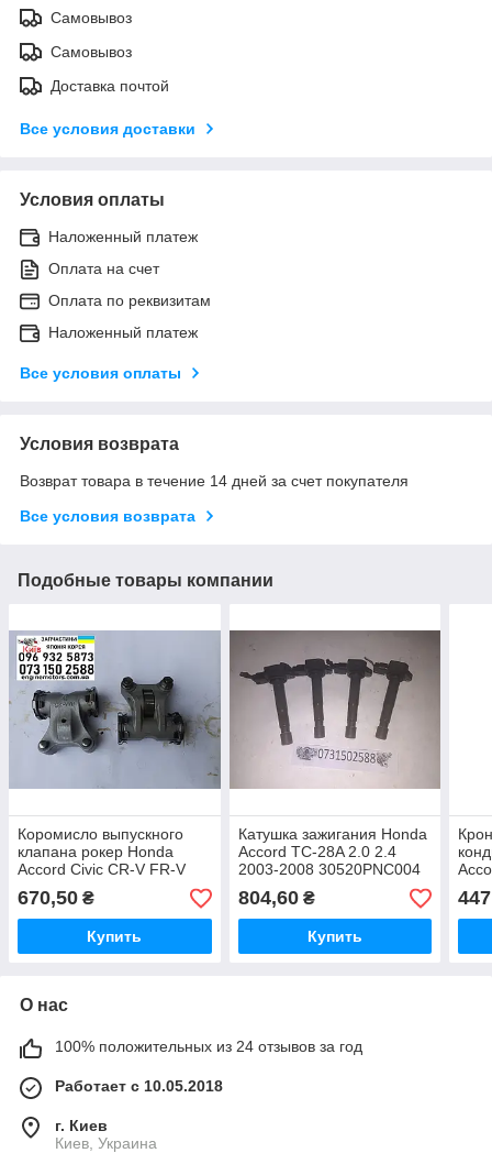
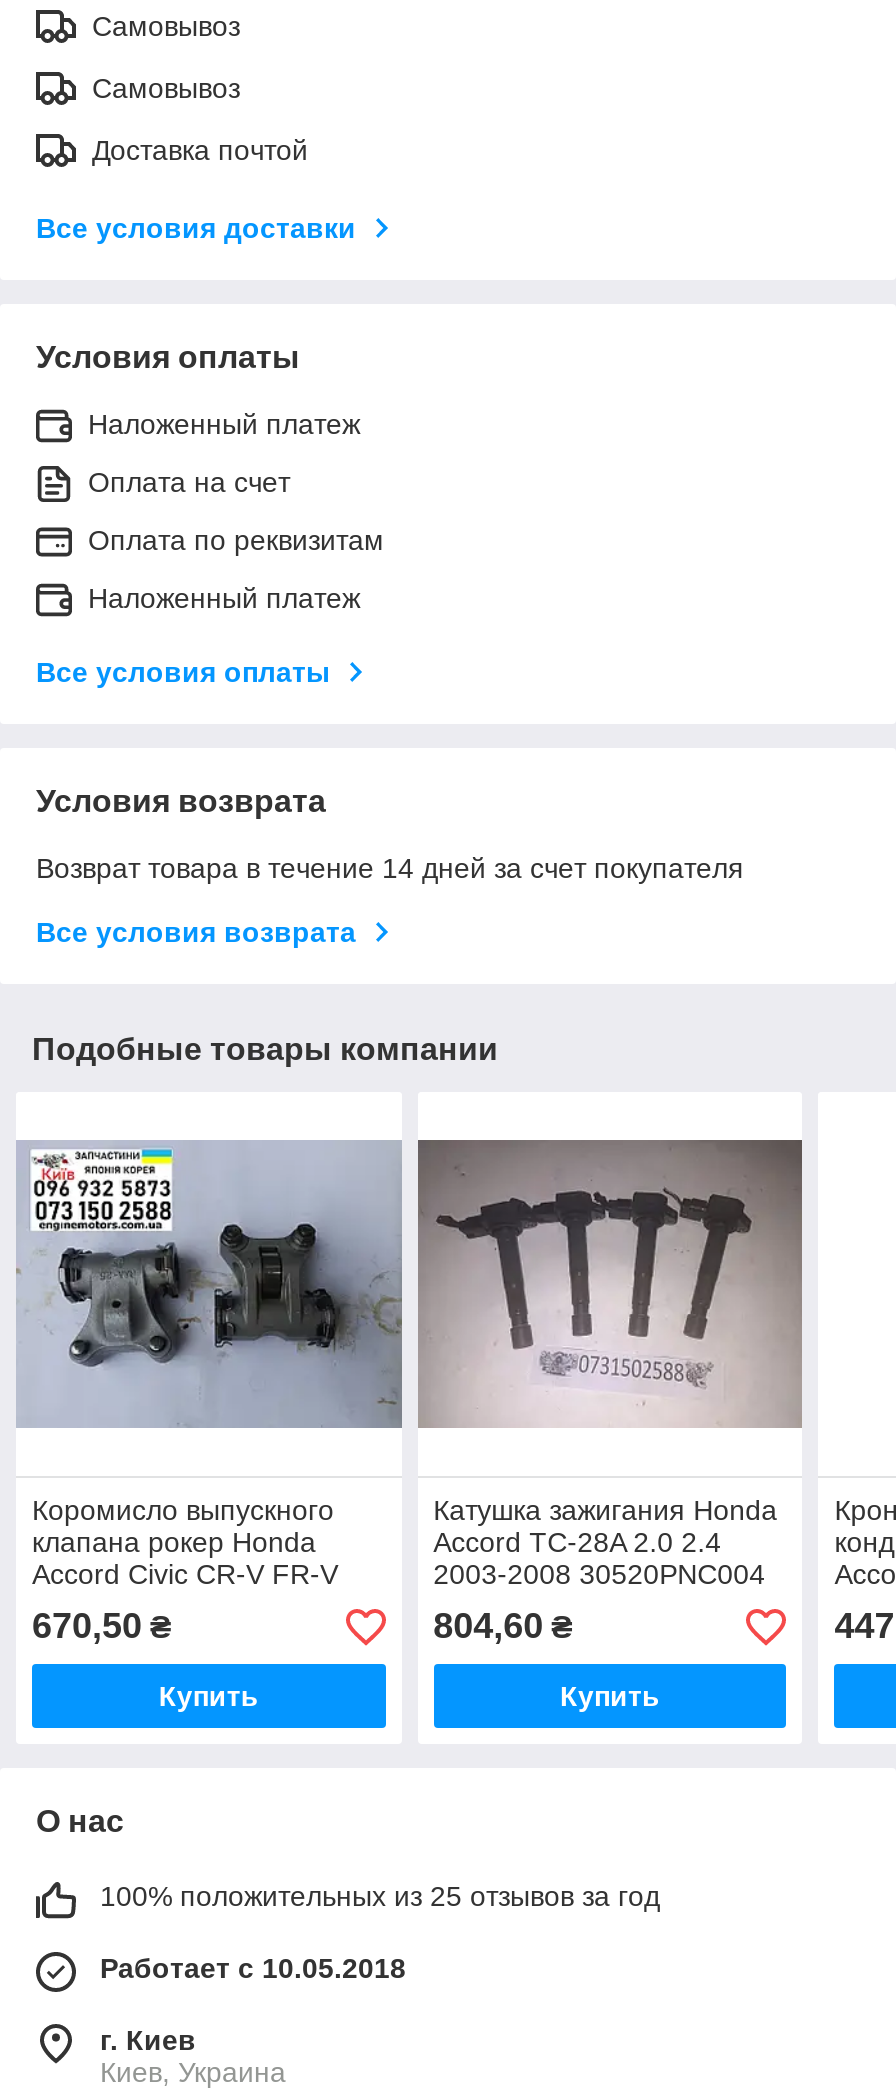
[55,1038,362,1056] 100% положительных из 24 отзывов за год -> [100,1881,660,1913] 100% положительных из 25 отзывов за год

